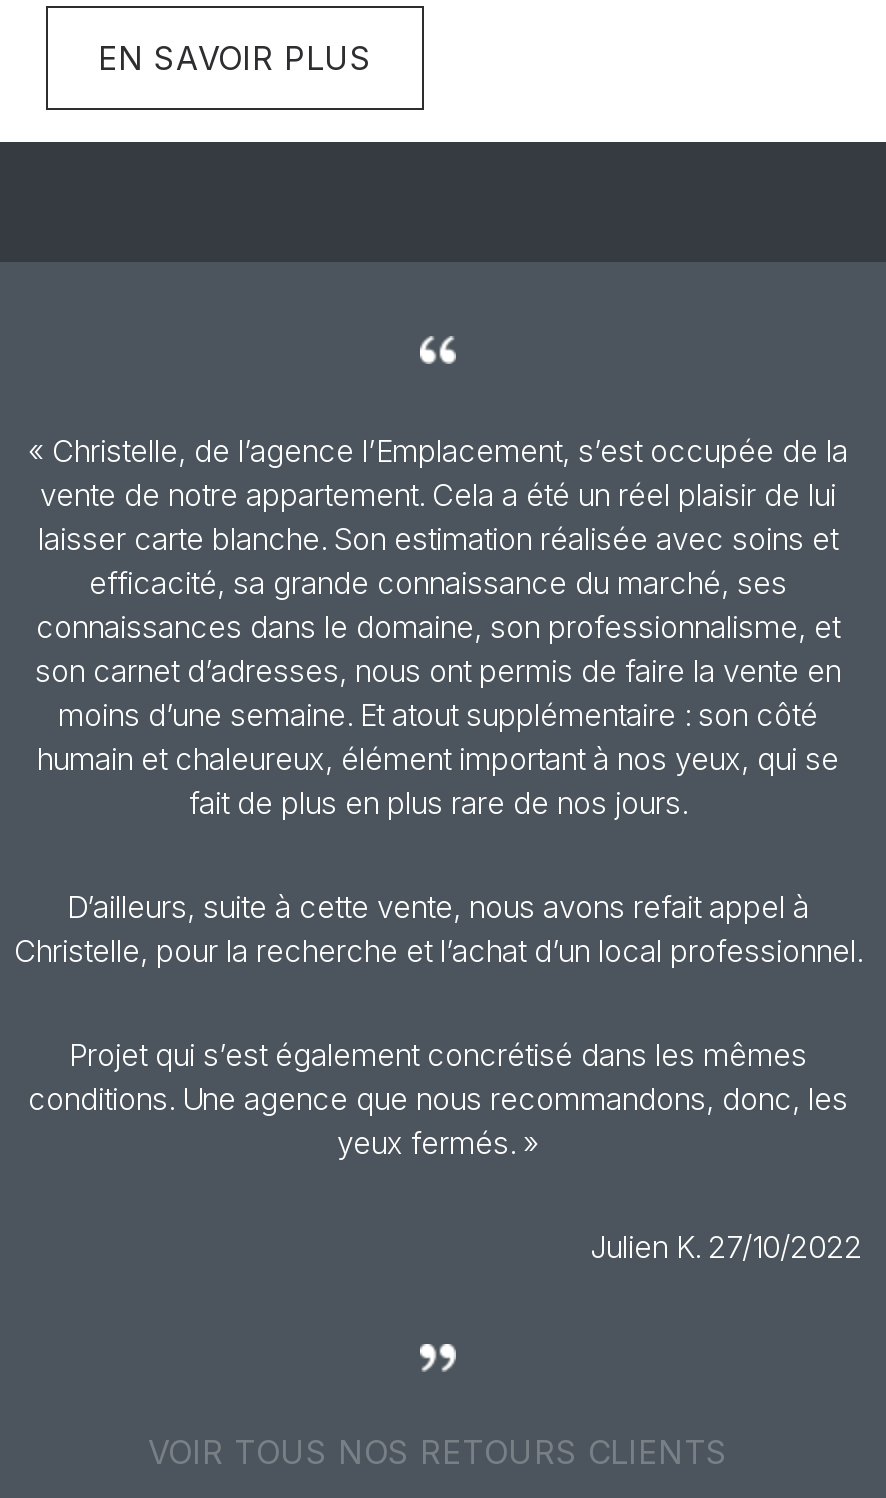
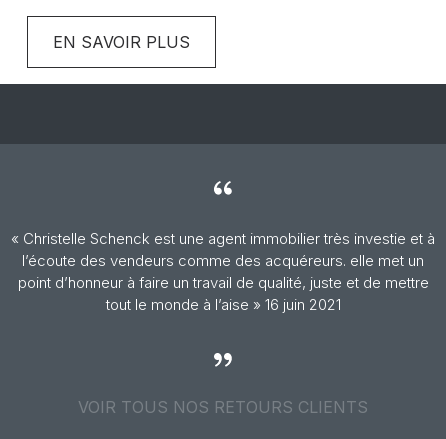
[14,432,862,1266] « Christelle, de l’agence l’Emplacement, s’est occupée de la | vente de notre appartement. Cela a été un réel plaisir de lui | laisser carte blanche. Son estimation réalisée avec soins et | efficacité, sa grande connaissance du marché, ses | connaissances dans le domaine, son professionnalisme, et | son carnet d’adresses, nous ont permis de faire la vente en | moins d’une semaine. Et atout supplémentaire : son côté | humain et chaleureux, élément important à nos yeux, qui se | fait de plus en plus rare de nos jours. | D’ailleurs, suite à cette vente, nous avons refait appel à | Christelle, pour la recherche et l’achat d’un local professionnel. | Projet qui s’est également concrétisé dans les mêmes | conditions. Une agence que nous recommandons, donc, les | yeux fermés. » | Julien K. 27/10/2022 -> [11,229,435,314] « Christelle Schenck est une agent immobilier très investie et à | l’écoute des vendeurs comme des acquéreurs. elle met un | point d’honneur à faire un travail de qualité, juste et de mettre | tout le monde à l’aise » 16 juin 2021

